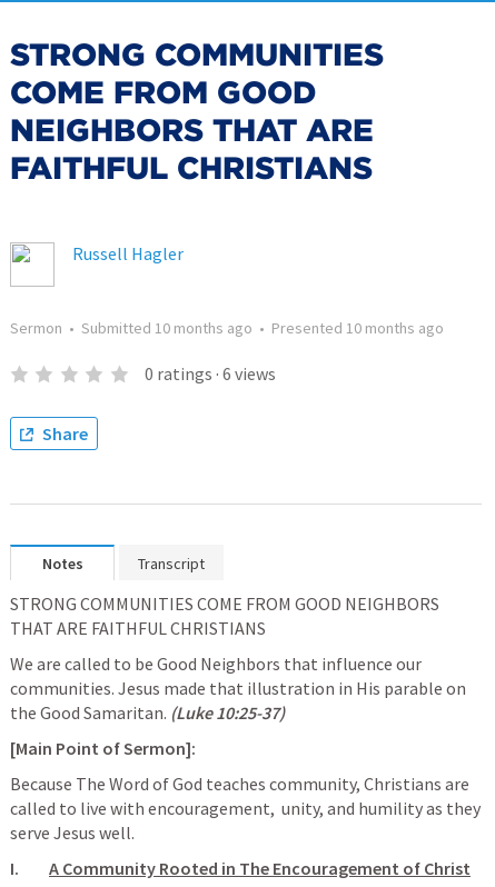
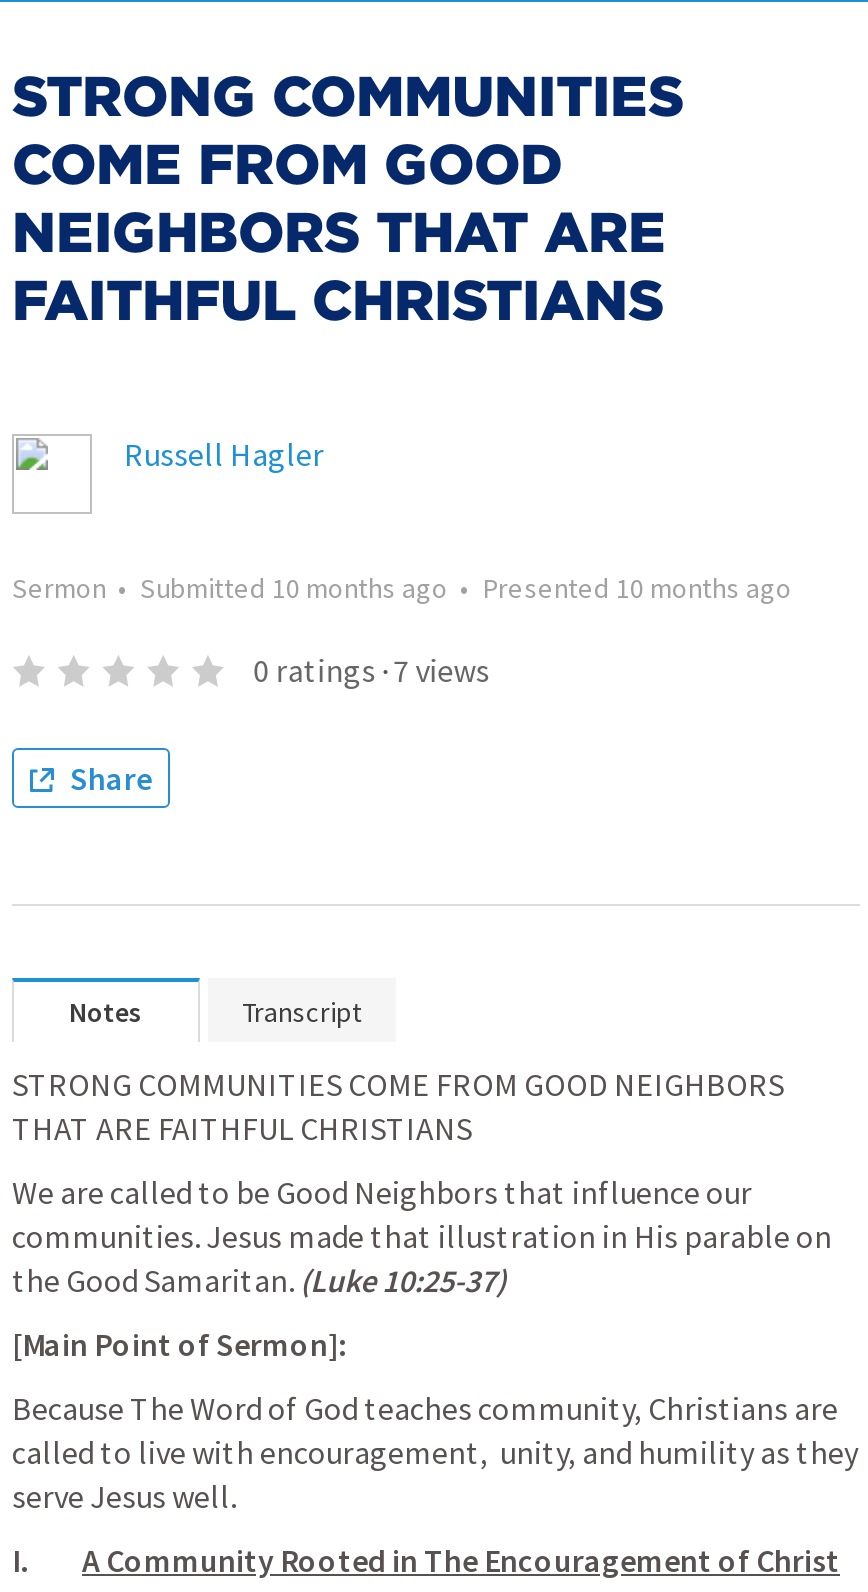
[144,362,276,385] 0 ratings · 6 views -> [253,650,489,690] 0 ratings · 7 views

